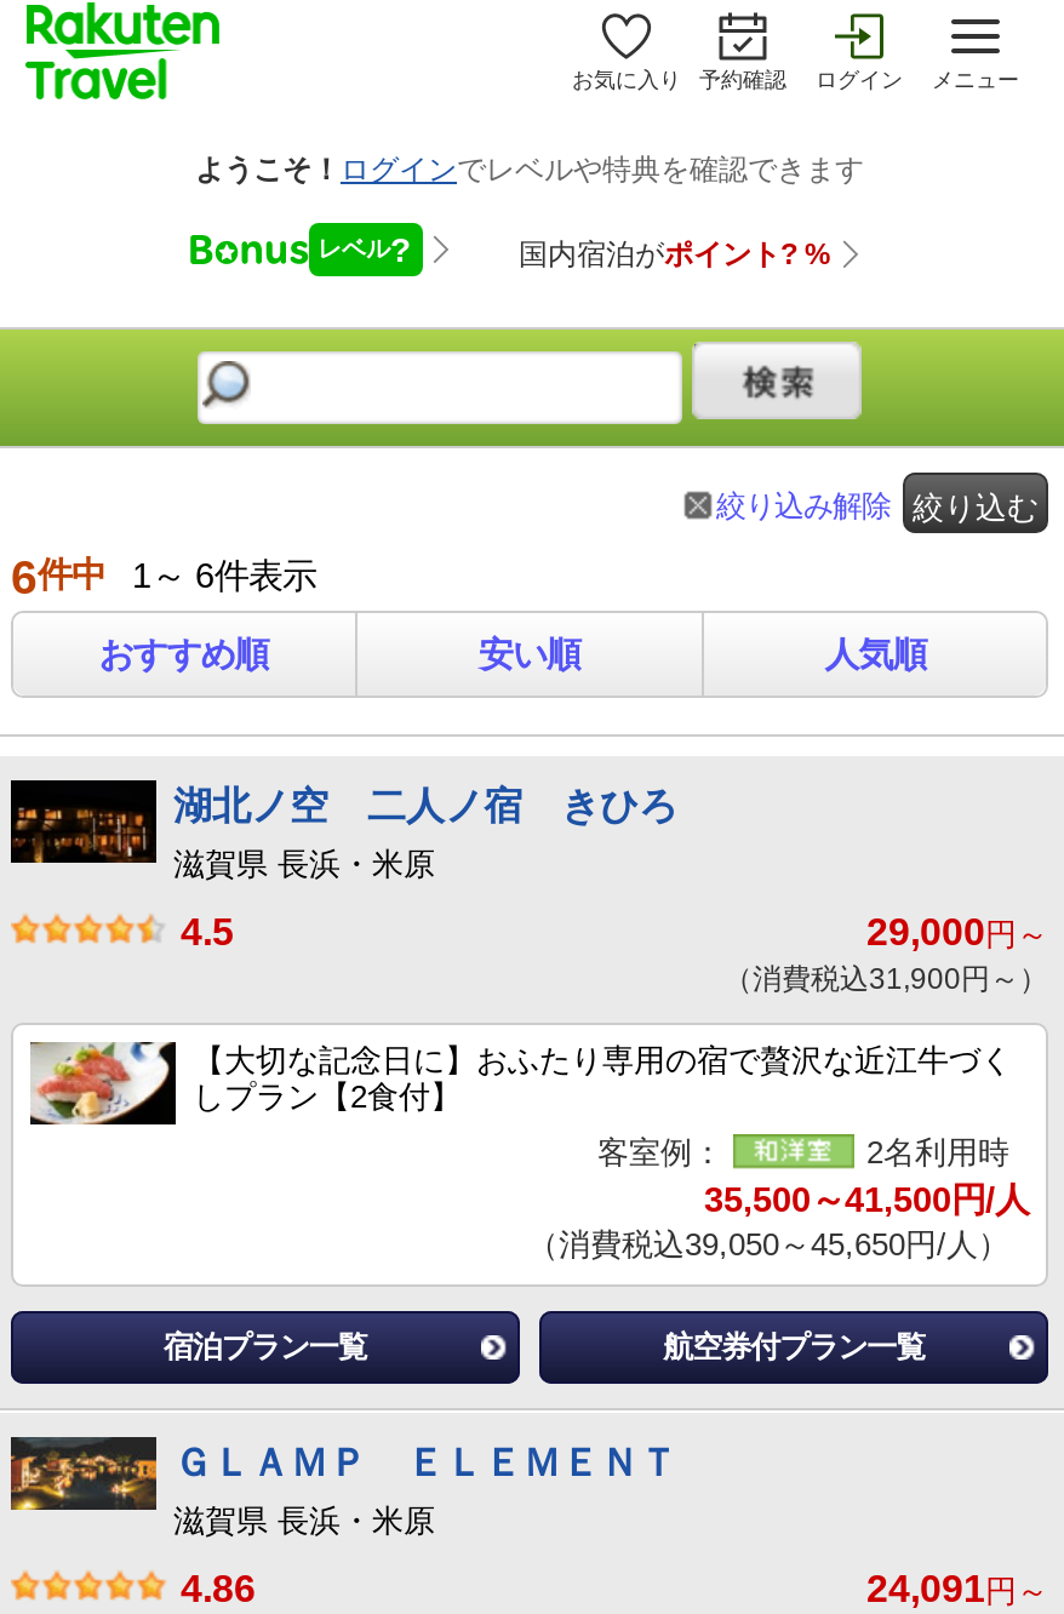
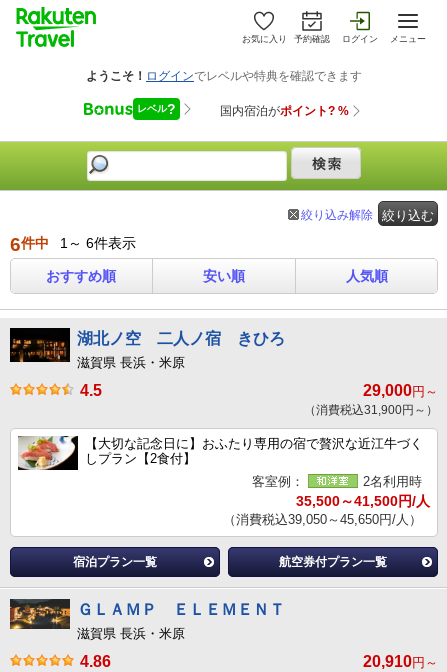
[866,1568,1048,1609] 24,091円～ -> [363,653,438,670] 20,910円～

